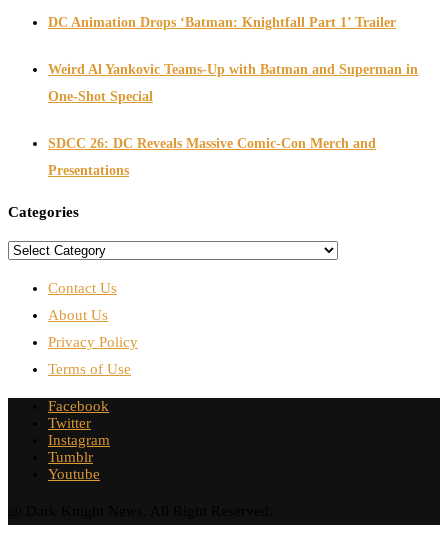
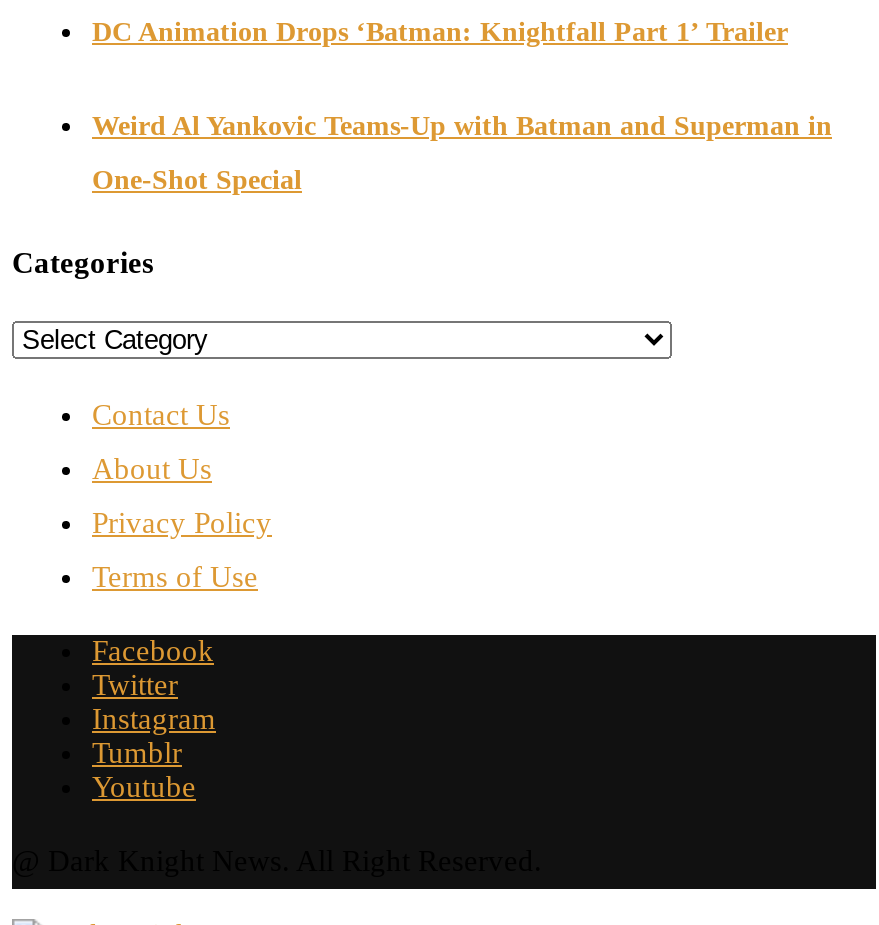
[48,136,376,178] SDCC 26: DC Reveals Massive Comic-Con Merch and | Presentations -> none

